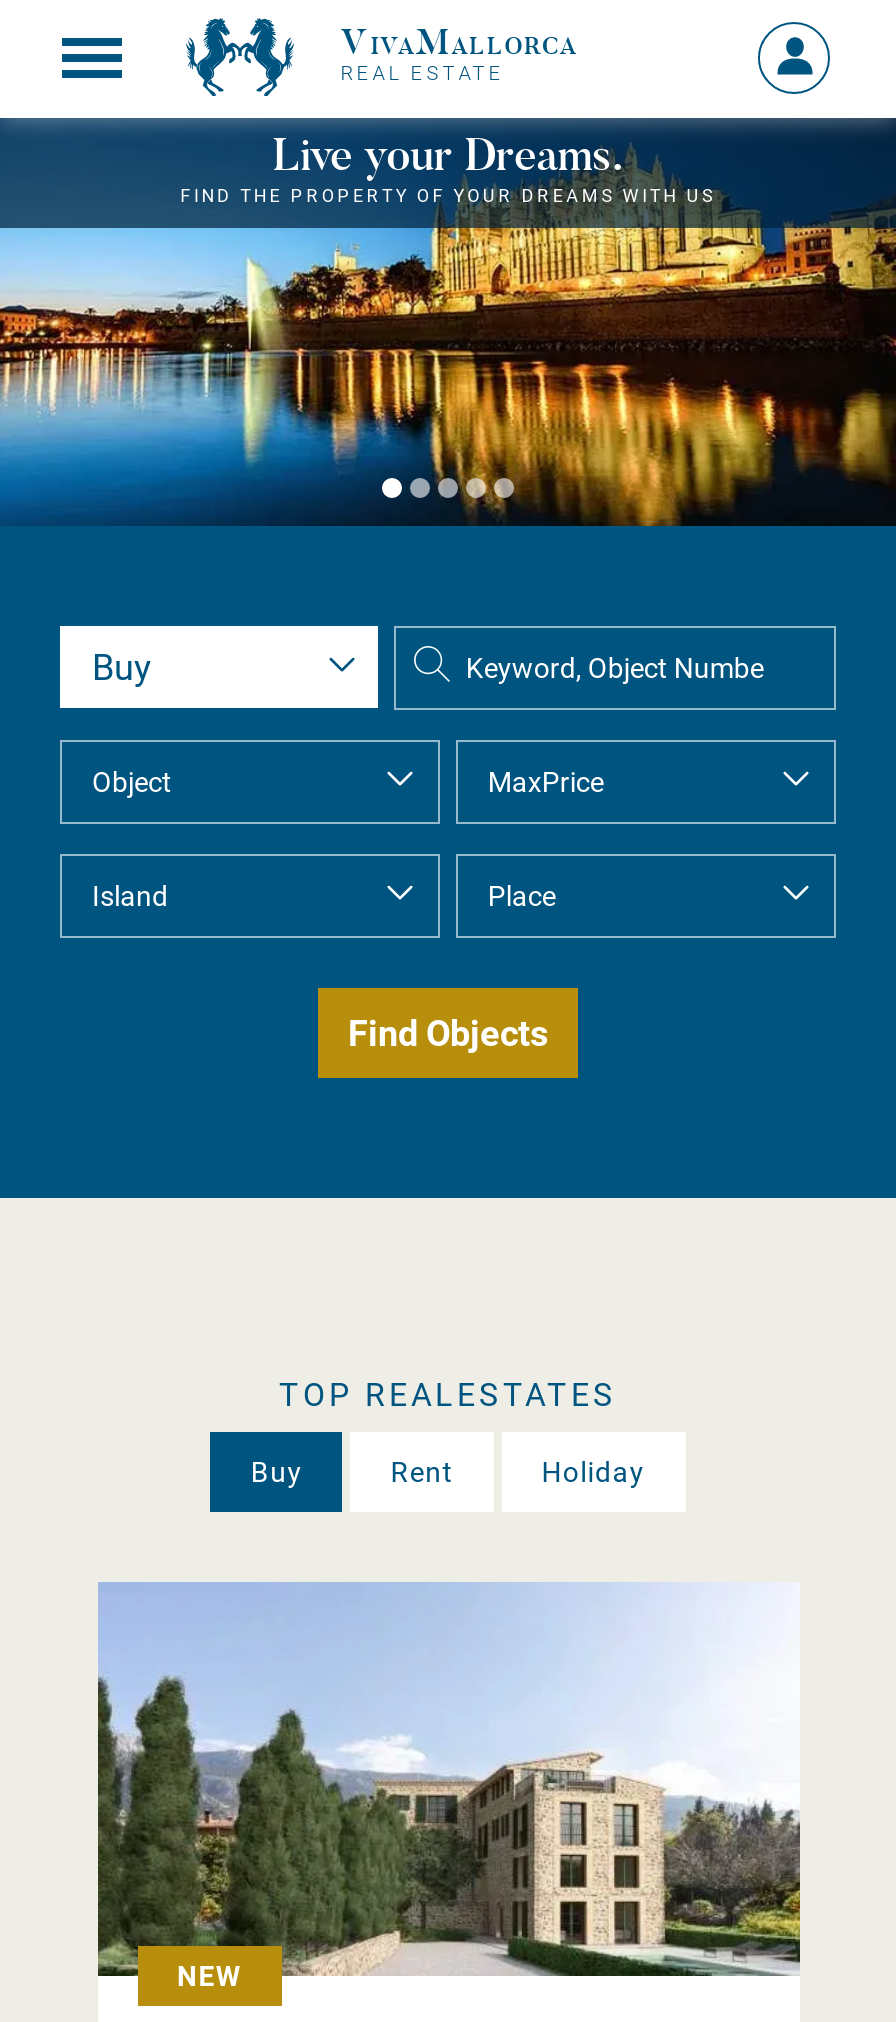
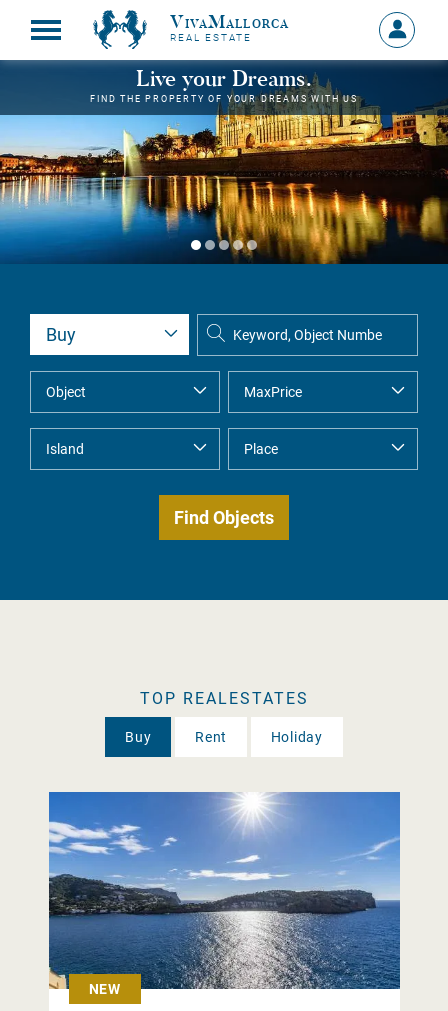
[96,1582,802,1978] [image] -> [48,791,401,990] [image]

